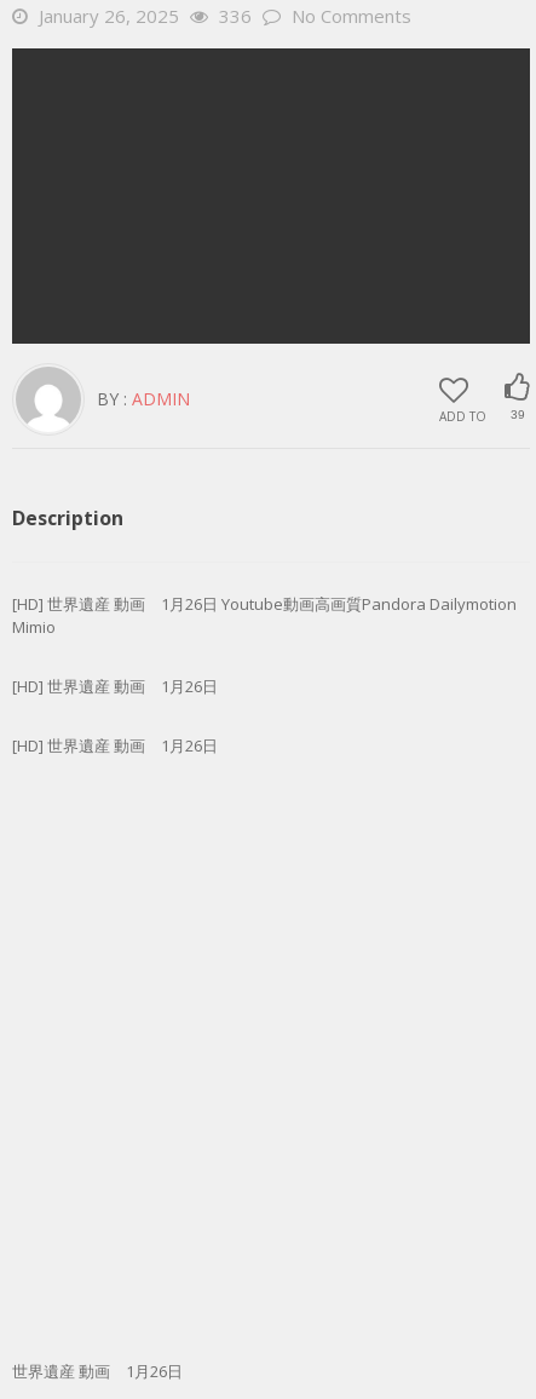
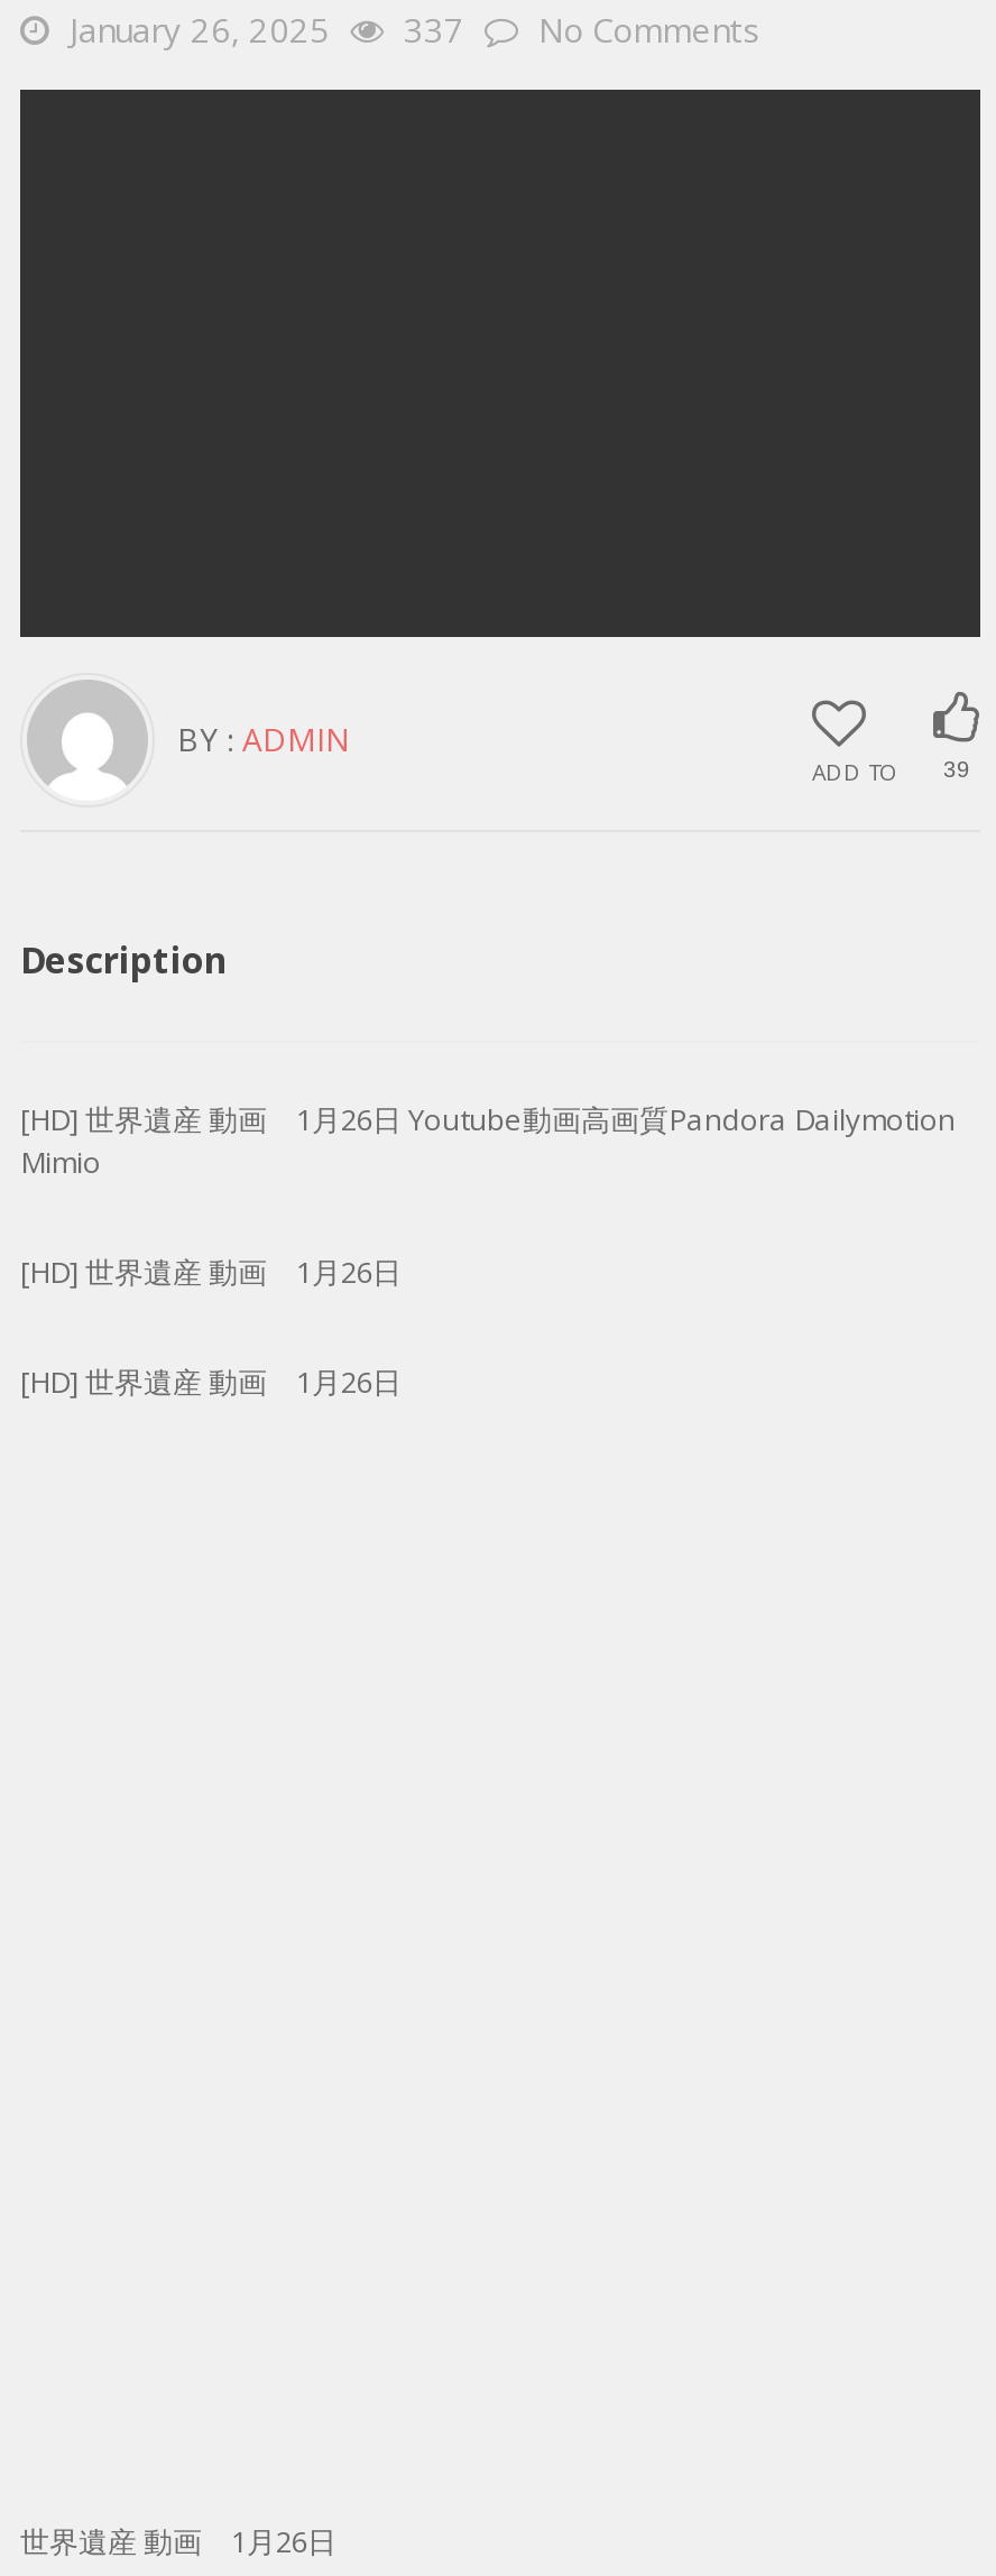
[39,4,411,28] January 26, 2025 336 No Comments -> [70,7,760,52] January 26, 2025 337 No Comments

